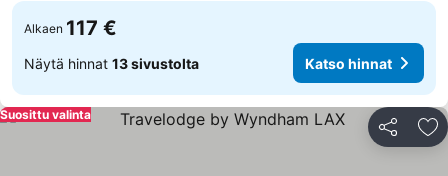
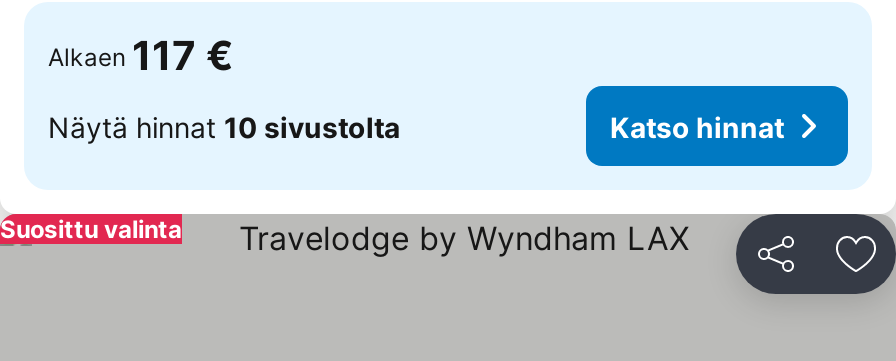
[24,54,199,71] Näytä hinnat 13 sivustolta -> [48,109,400,143] Näytä hinnat 10 sivustolta

